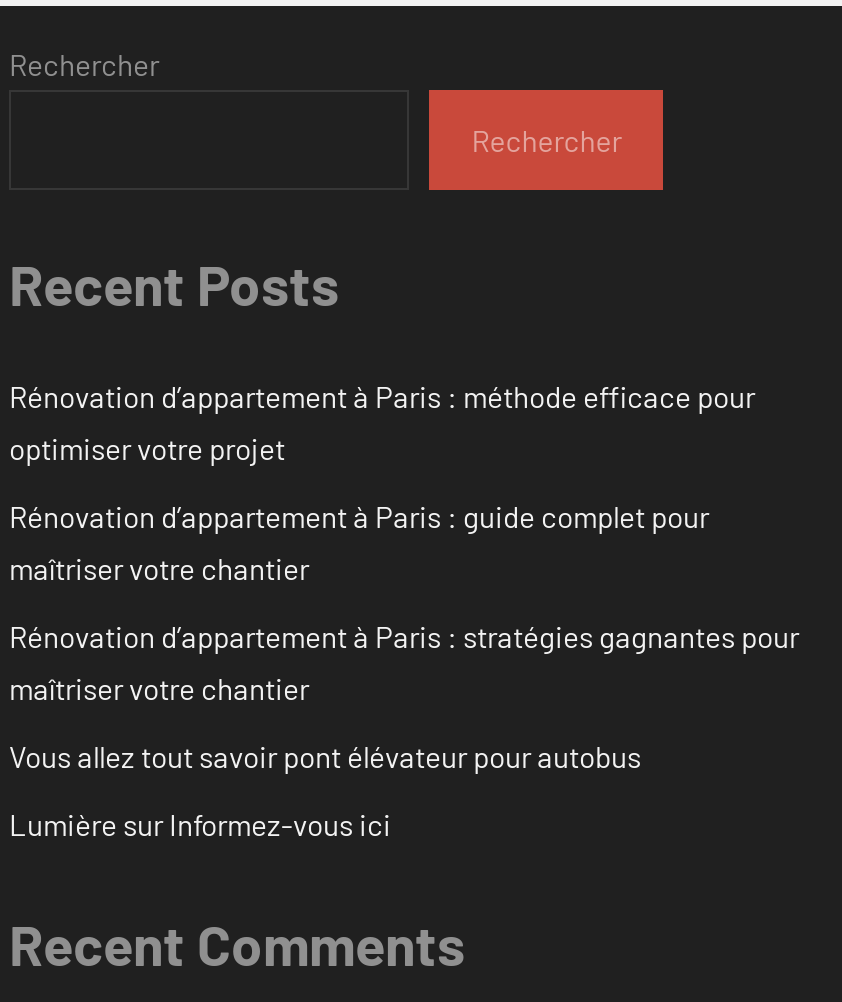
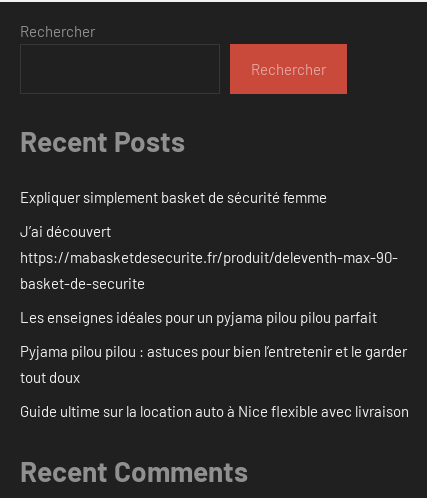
[9,378,755,466] Rénovation d’appartement à Paris : méthode efficace pour | optimiser votre projet -> [20,188,327,206] Expliquer simplement basket de sécurité femme
[9,498,709,586] Rénovation d’appartement à Paris : guide complet pour | maîtriser votre chantier -> [20,222,398,292] J’ai découvert | https://mabasketdesecurite.fr/produit/deleventh-max-90- | basket-de-securite
[9,618,799,706] Rénovation d’appartement à Paris : stratégies gagnantes pour | maîtriser votre chantier -> [20,308,377,326] Les enseignes idéales pour un pyjama pilou pilou parfait
[9,738,641,774] Vous allez tout savoir pont élévateur pour autobus -> [20,342,407,386] Pyjama pilou pilou : astuces pour bien l’entretenir et le garder | tout doux
[9,806,391,842] Lumière sur Informez-vous ici -> [20,402,409,420] Guide ultime sur la location auto à Nice flexible avec livraison

